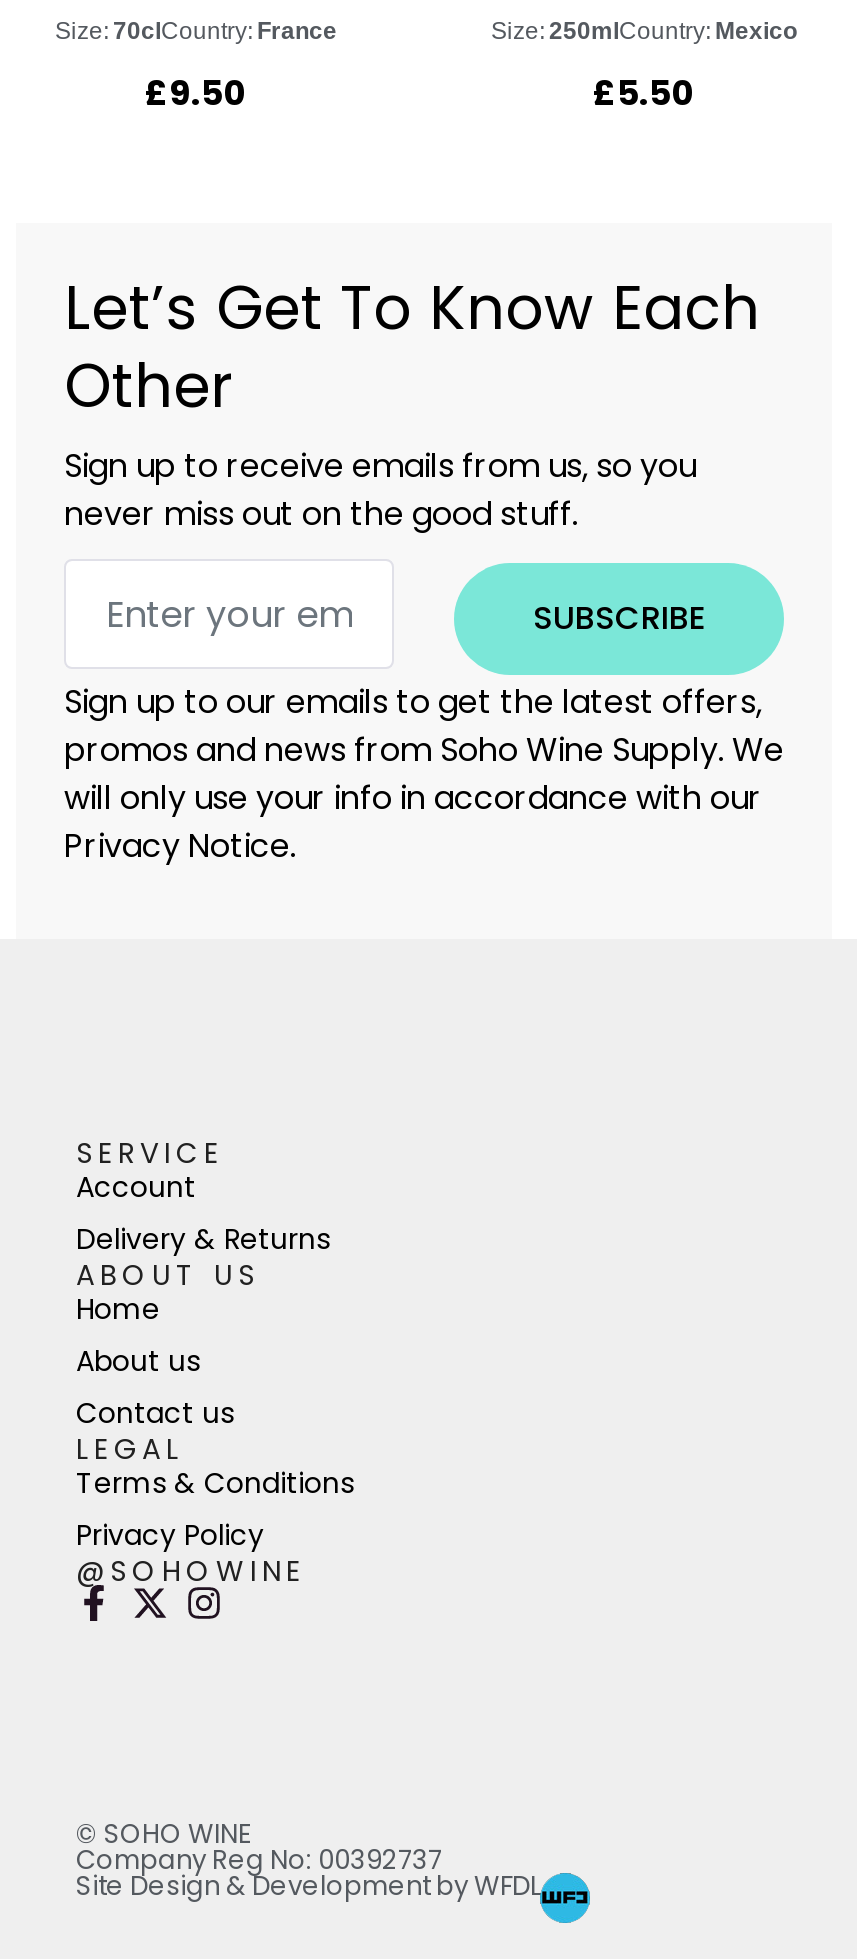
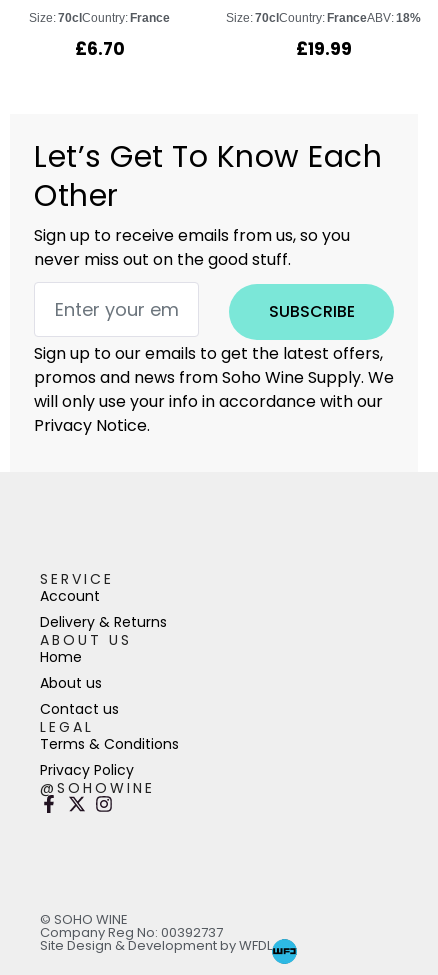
[491,16,797,44] Size: 250mlCountry: Mexico -> [226,11,421,25] Size: 70clCountry: FranceABV: 18%
[145,68,247,116] £9.50 -> [75,37,125,61] £6.70
[593,68,695,116] £5.50 -> [296,37,352,61] £19.99

